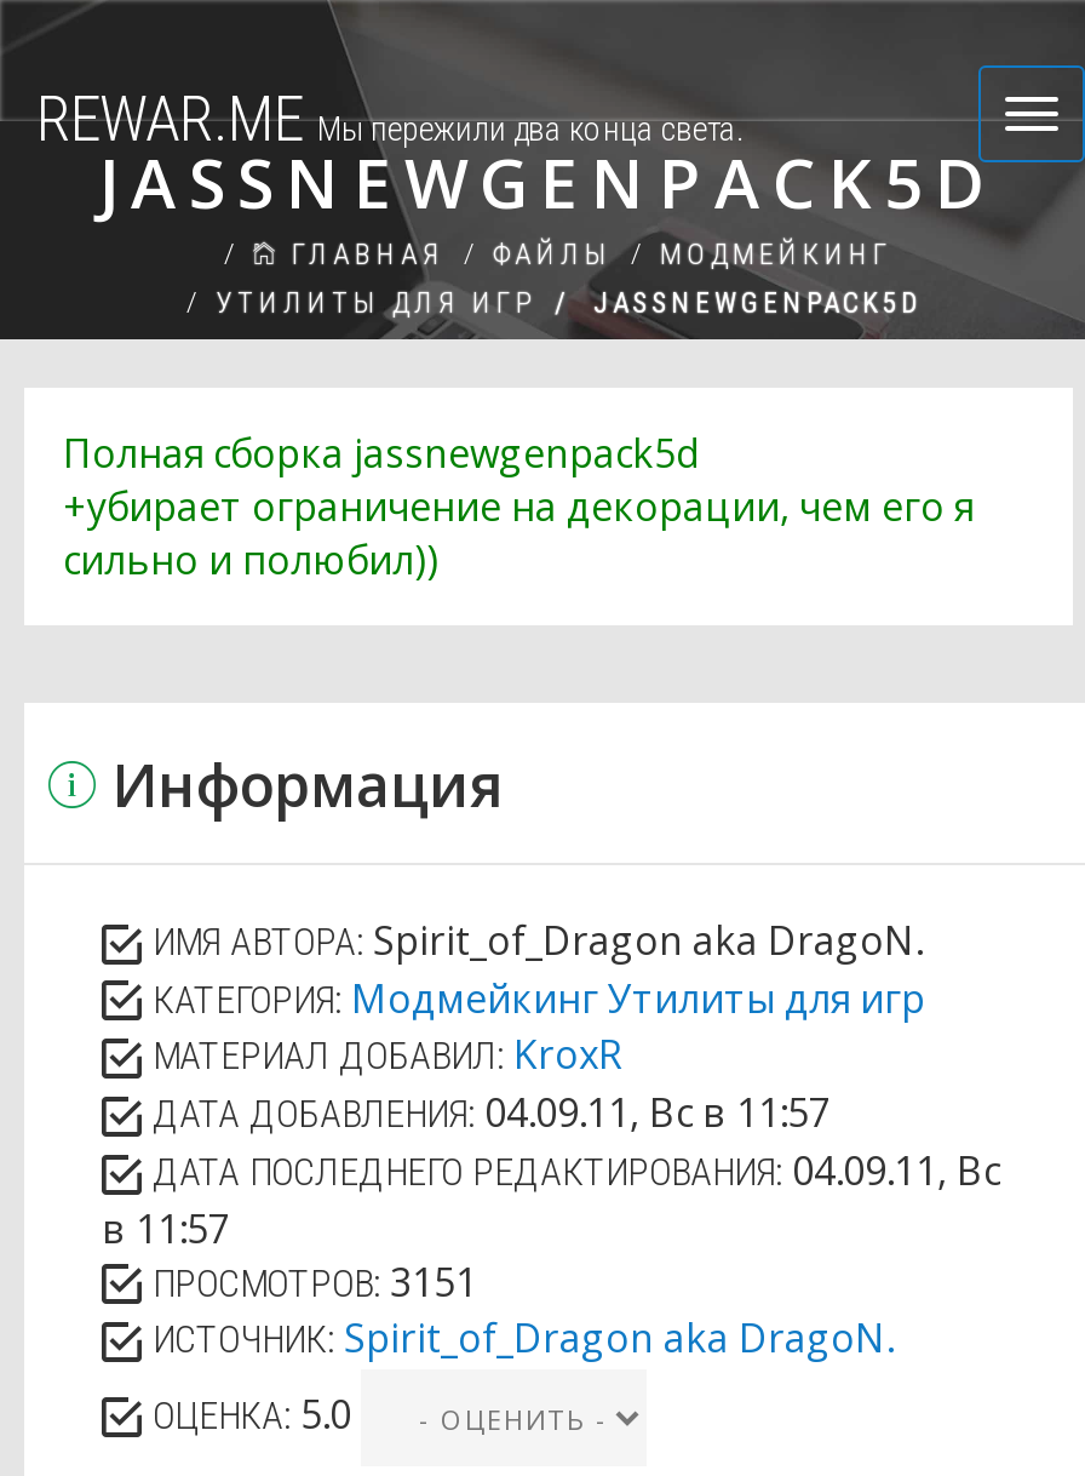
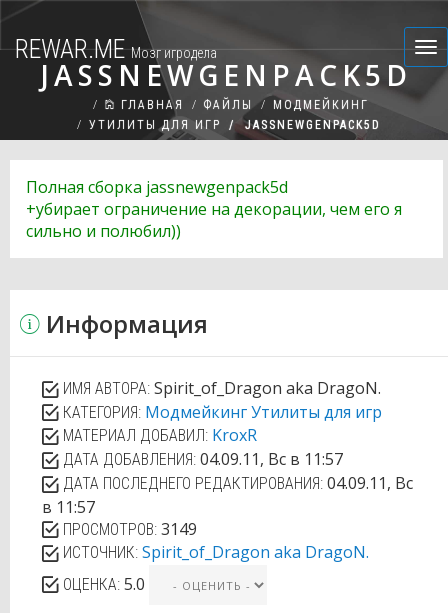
[36,82,744,155] REWAR.ME Мы пережили два конца света. -> [15,34,217,64] REWAR.ME Мозг игродела
[153,1254,477,1308] ПРОСМОТРОВ: 3151 -> [63,518,197,540] ПРОСМОТРОВ: 3149

